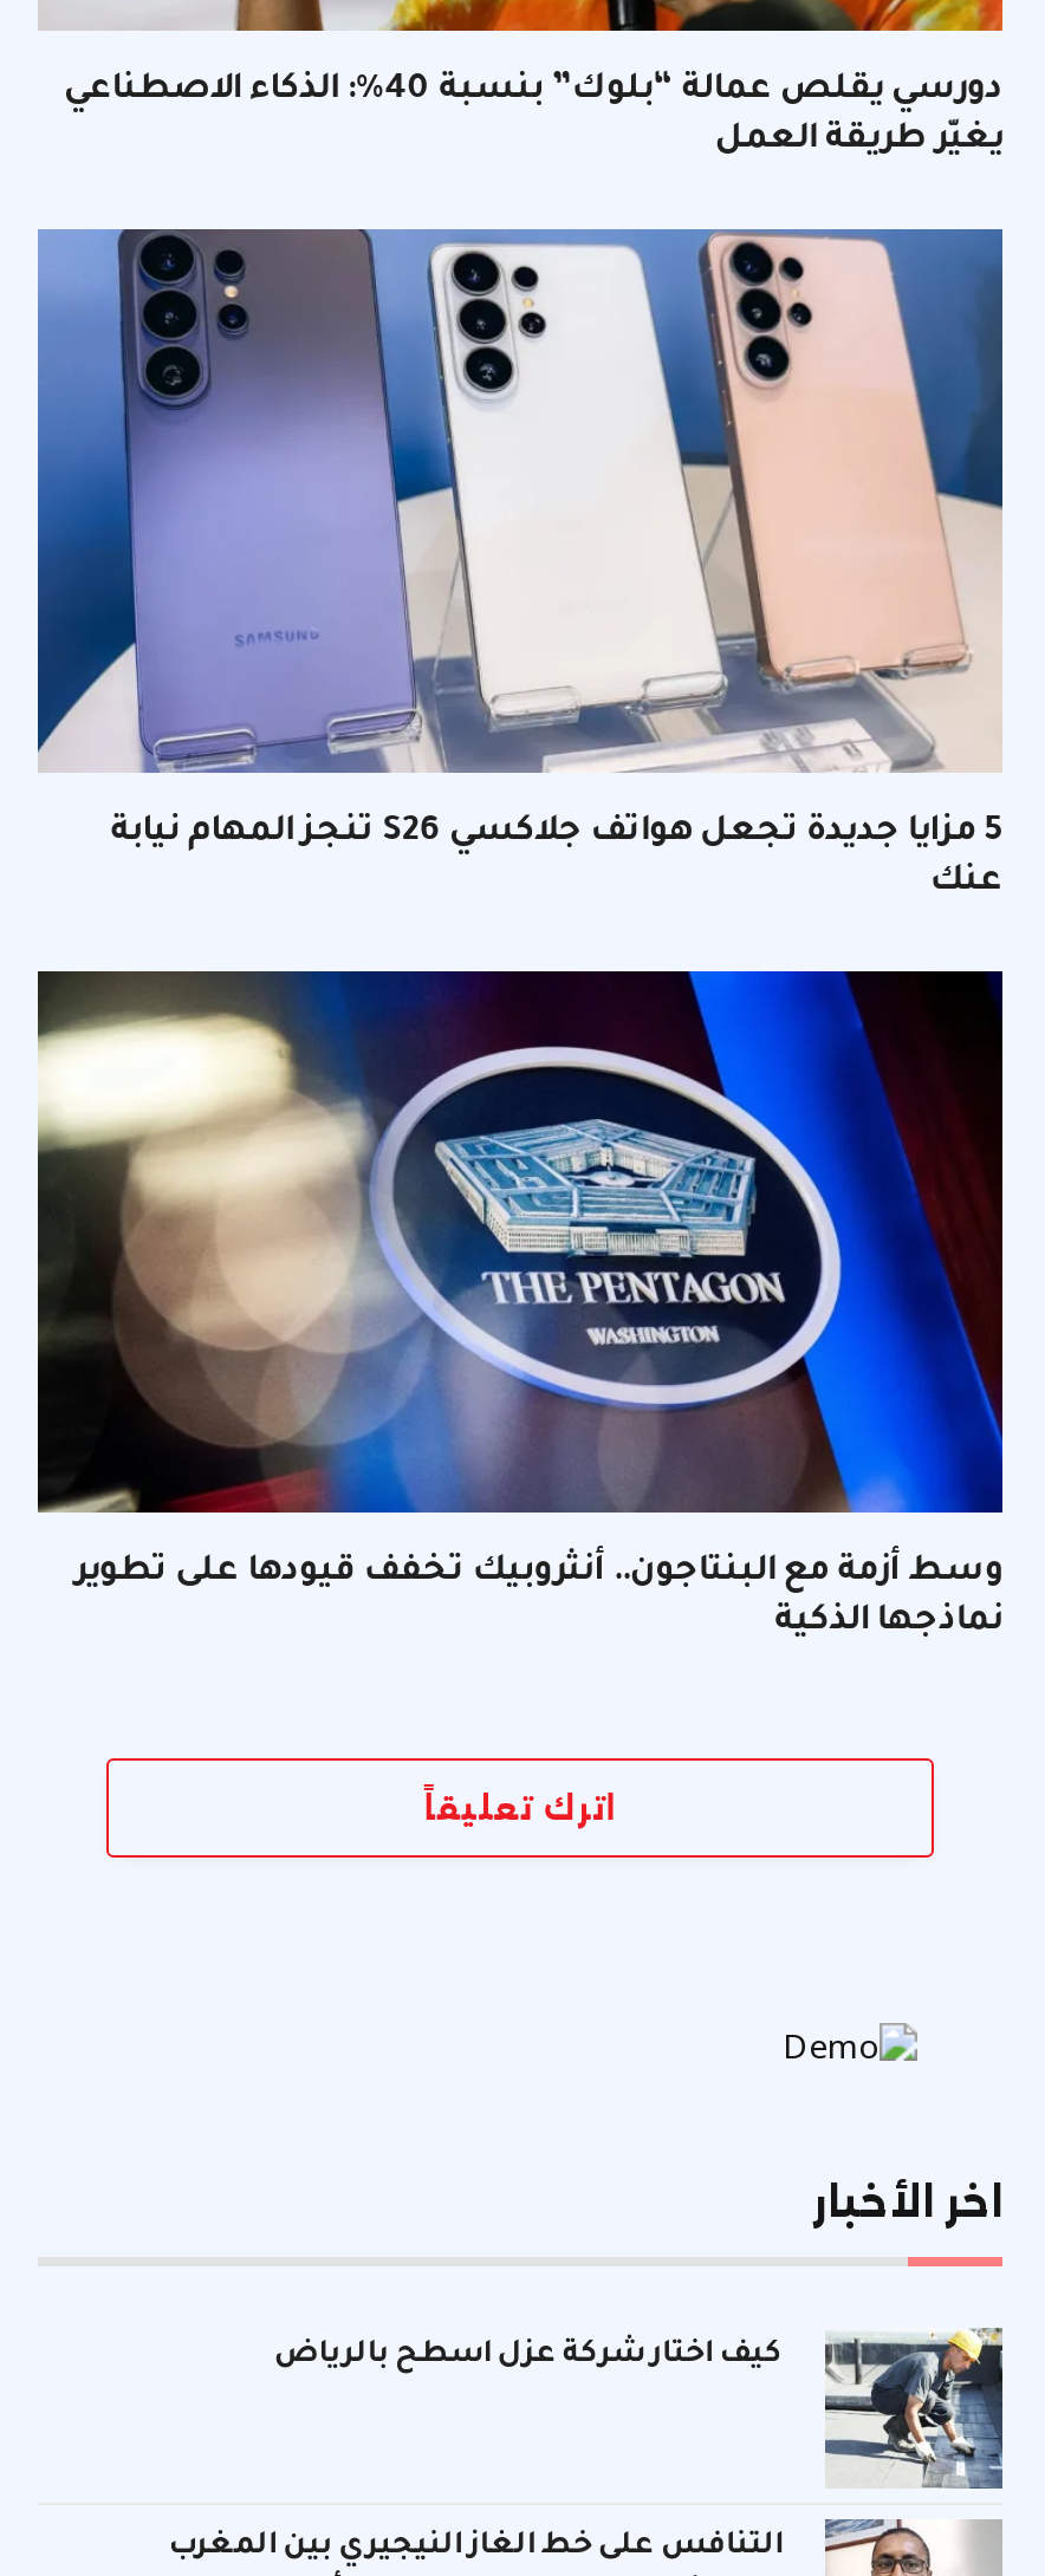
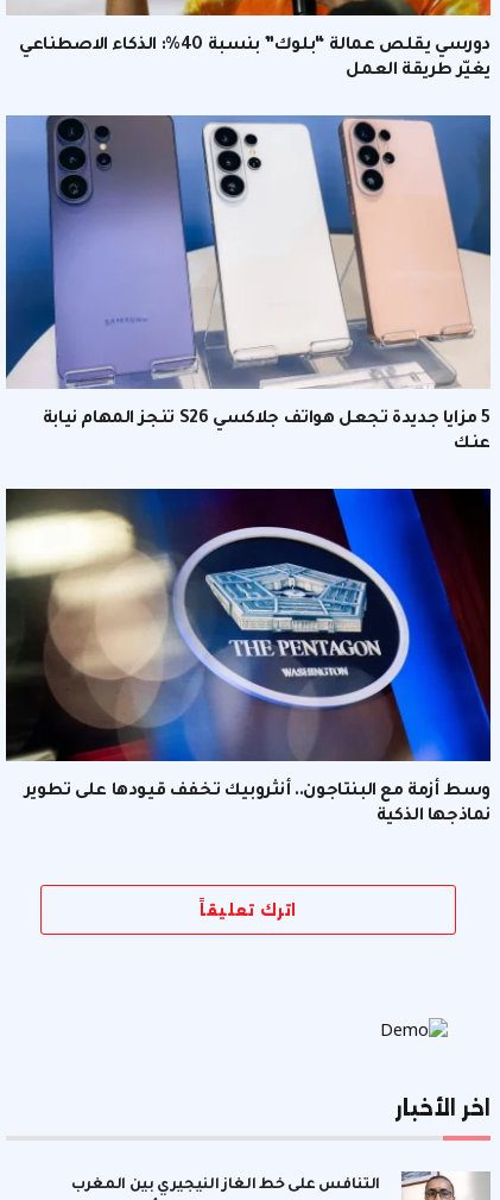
[274,2330,1002,2491] [image] | كيف اختار شركة عزل اسطح بالرياض -> none

